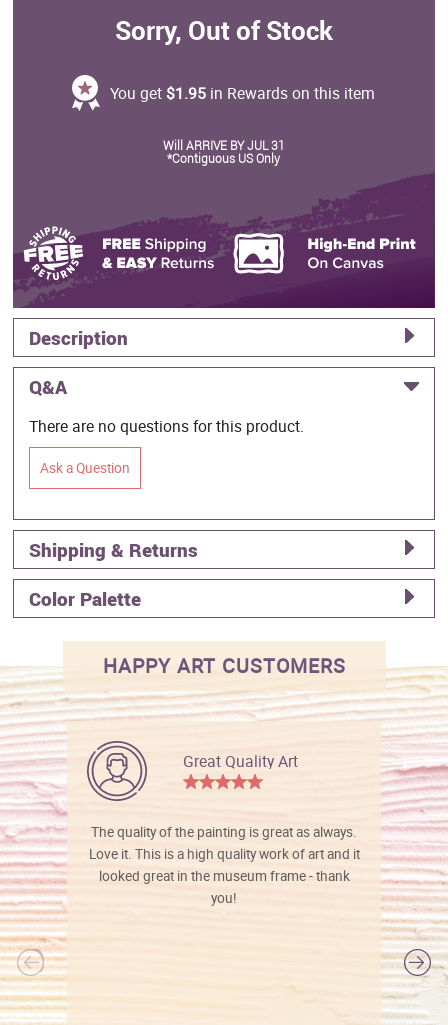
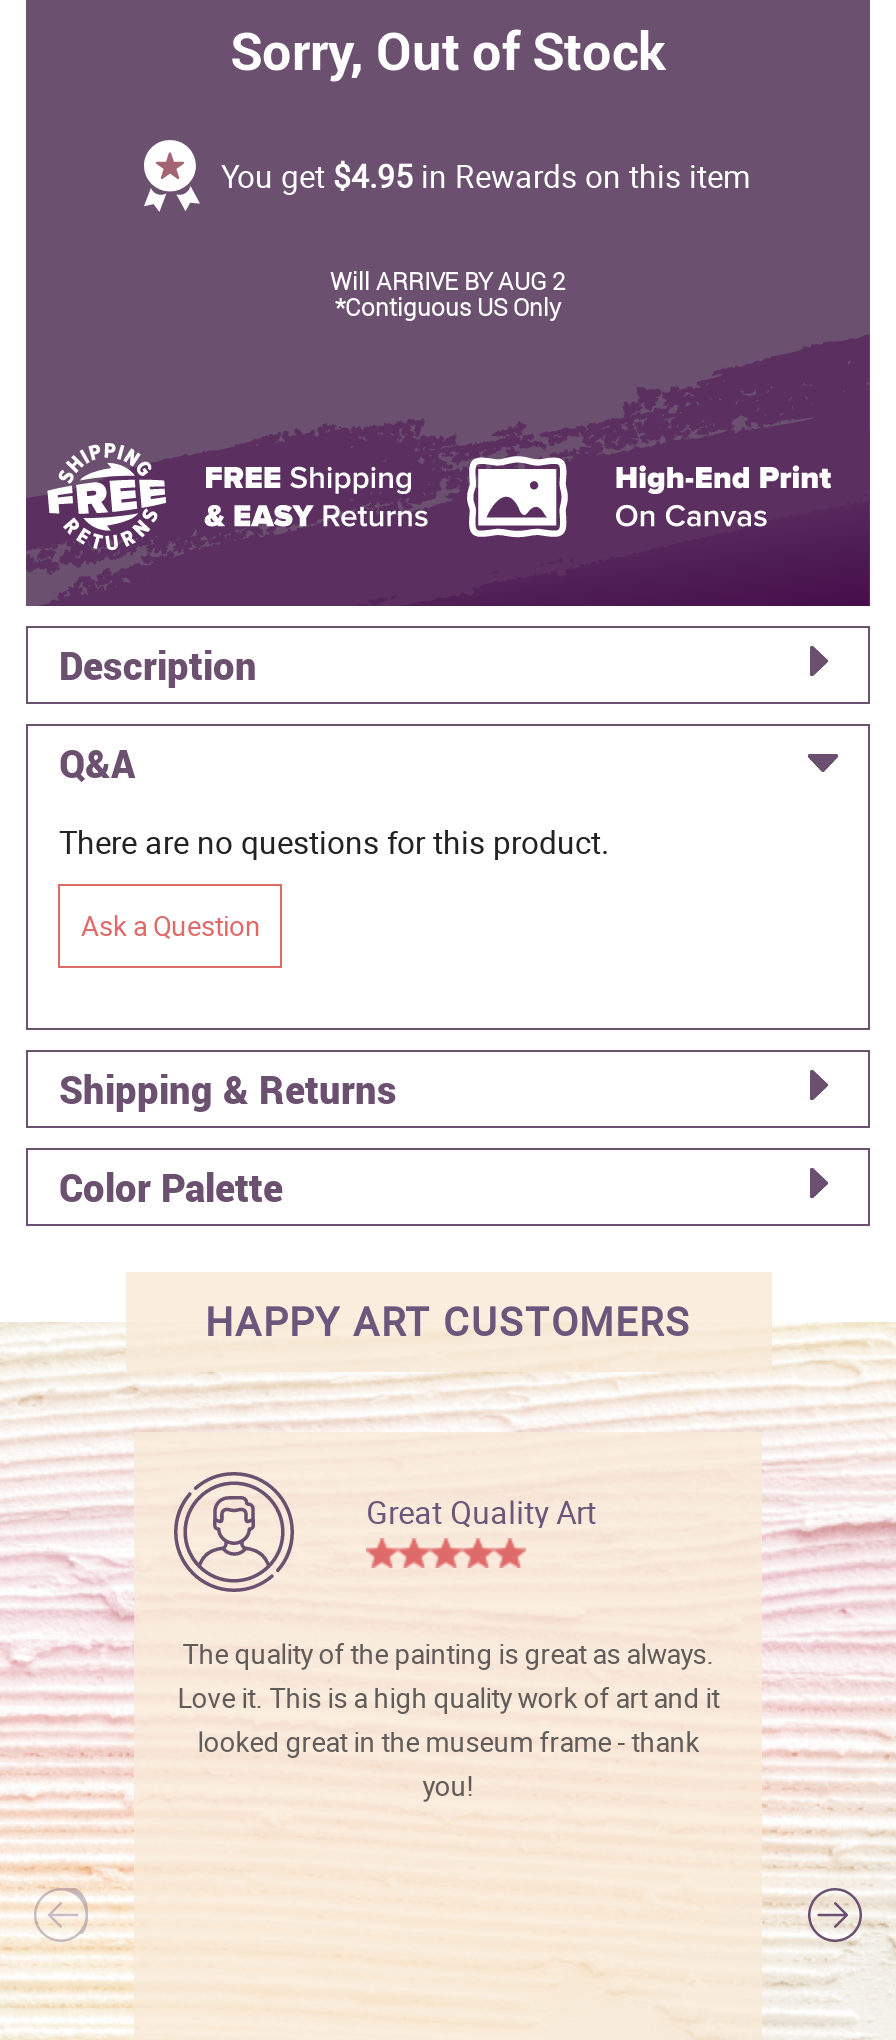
[110,82,375,104] You get $1.95 in Rewards on this item -> [221,154,751,198] You get $4.95 in Rewards on this item
[163,137,285,153] Will ARRIVE BY JUL 31 -> [330,264,566,296] Will ARRIVE BY AUG 2

